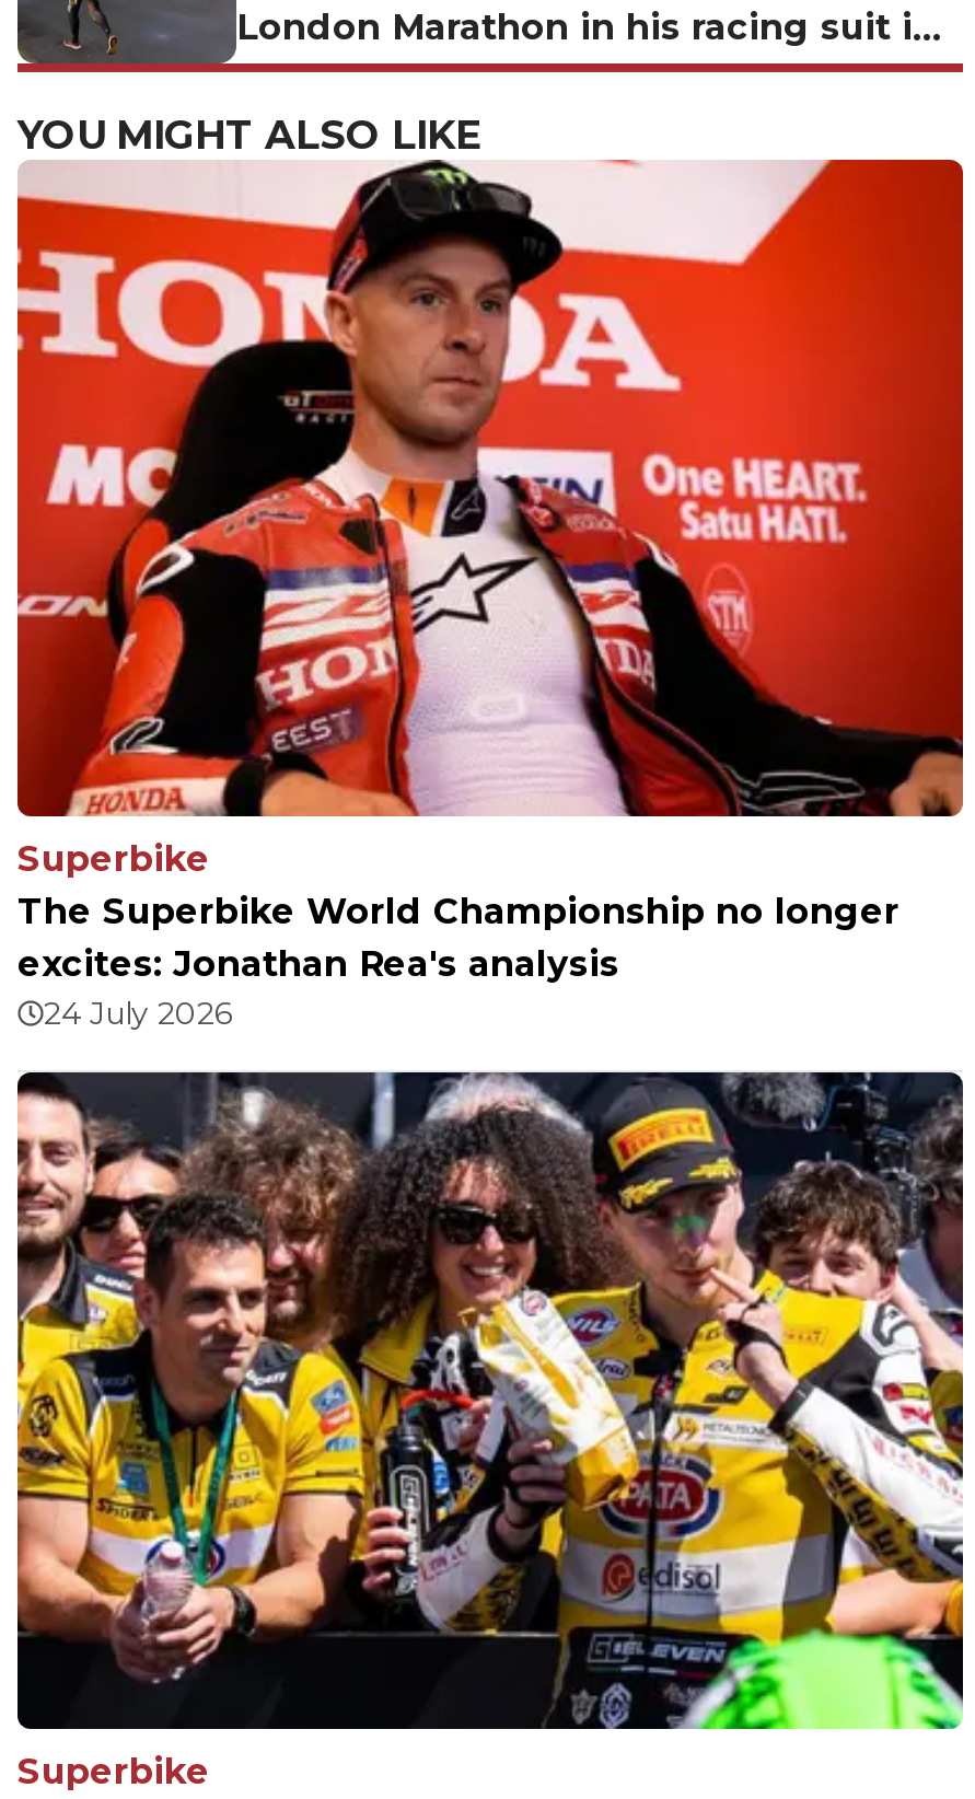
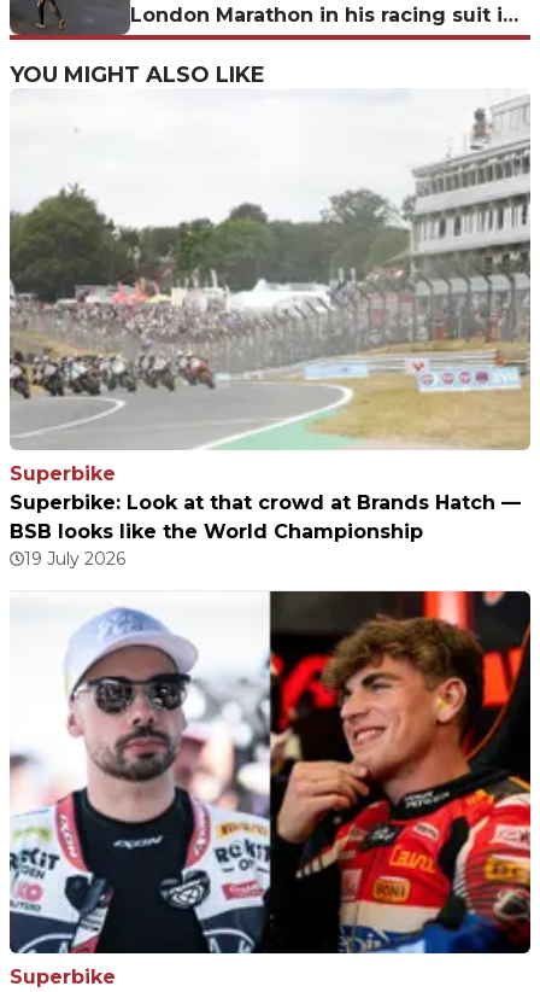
[15,158,965,1034] [image] | The Superbike World Championship no longer | excites: Jonathan Rea's analysis | 24 July 2026 -> [8,88,532,570] [image] | Superbike: Look at that crowd at Brands Hatch — | BSB looks like the World Championship | 19 July 2026
[15,1070,965,1731] [image] -> [8,590,532,955] [image]

